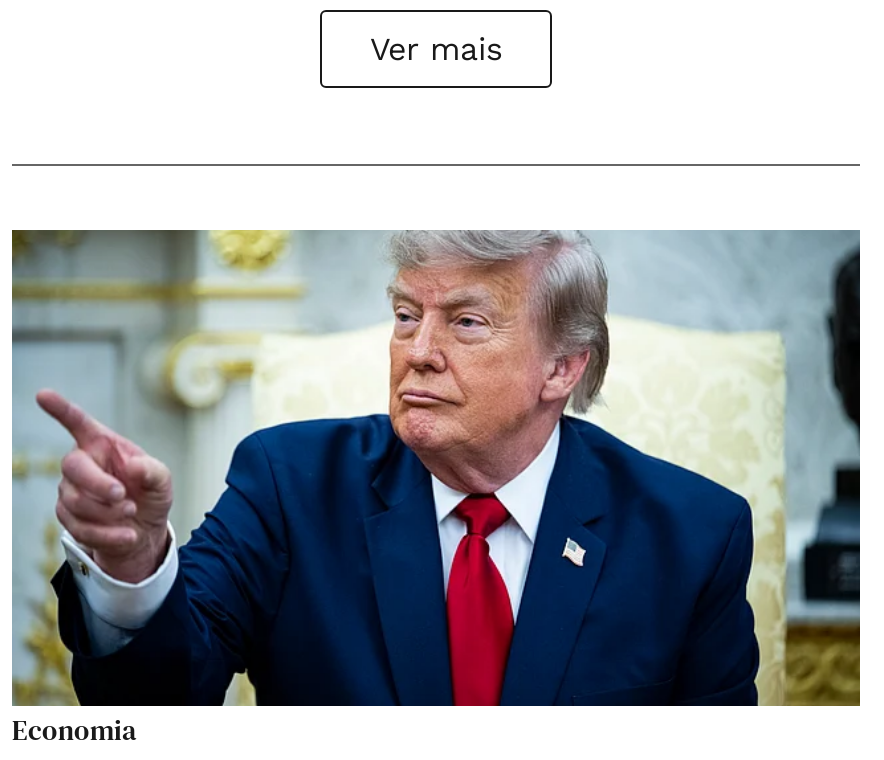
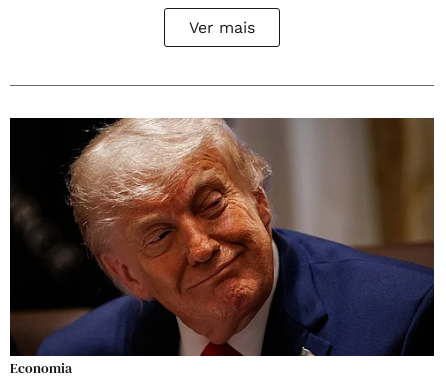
[10,228,862,708] [image] -> [9,117,435,357] [image]

